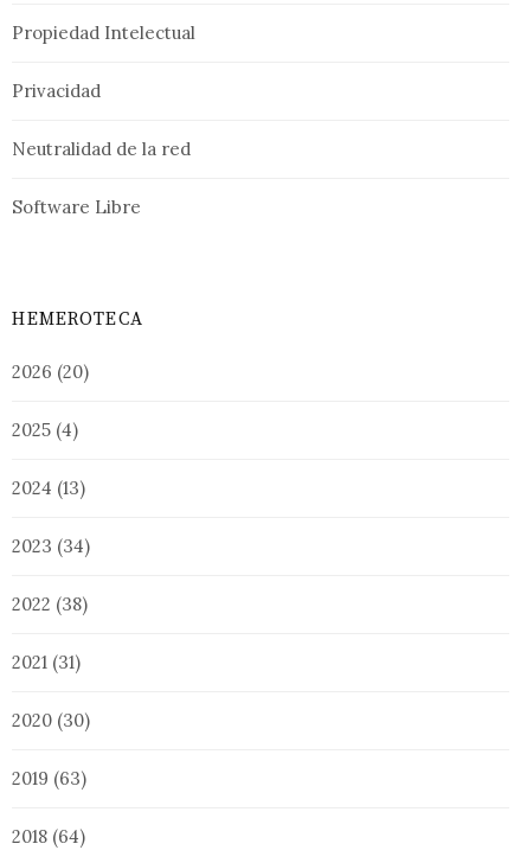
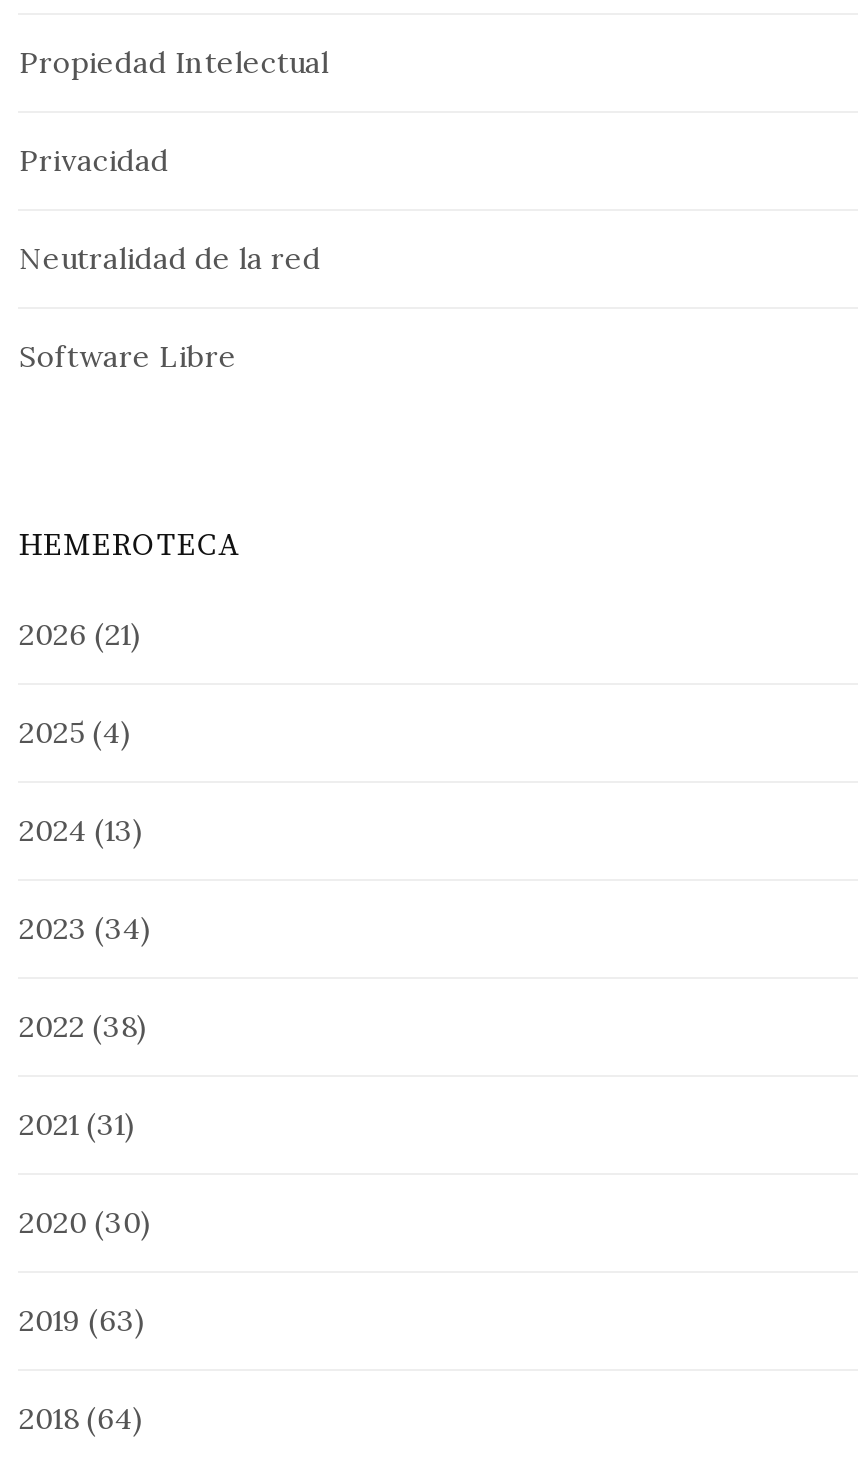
[12,360,89,383] 2026 (20) -> [19,614,141,652] 2026 (21)

